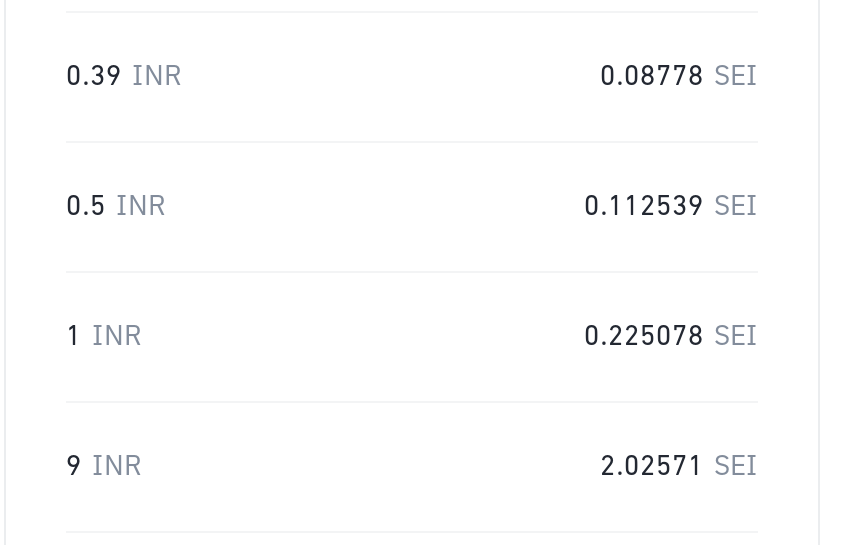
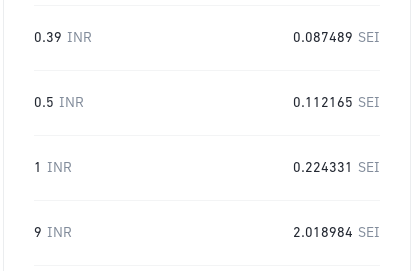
[600,63,758,91] 0.08778 SEI -> [293,31,380,45] 0.087489 SEI
[584,193,758,221] 0.112539 SEI -> [293,96,380,110] 0.112165 SEI
[584,323,758,351] 0.225078 SEI -> [293,161,380,175] 0.224331 SEI
[600,453,758,481] 2.02571 SEI -> [293,226,380,240] 2.018984 SEI

